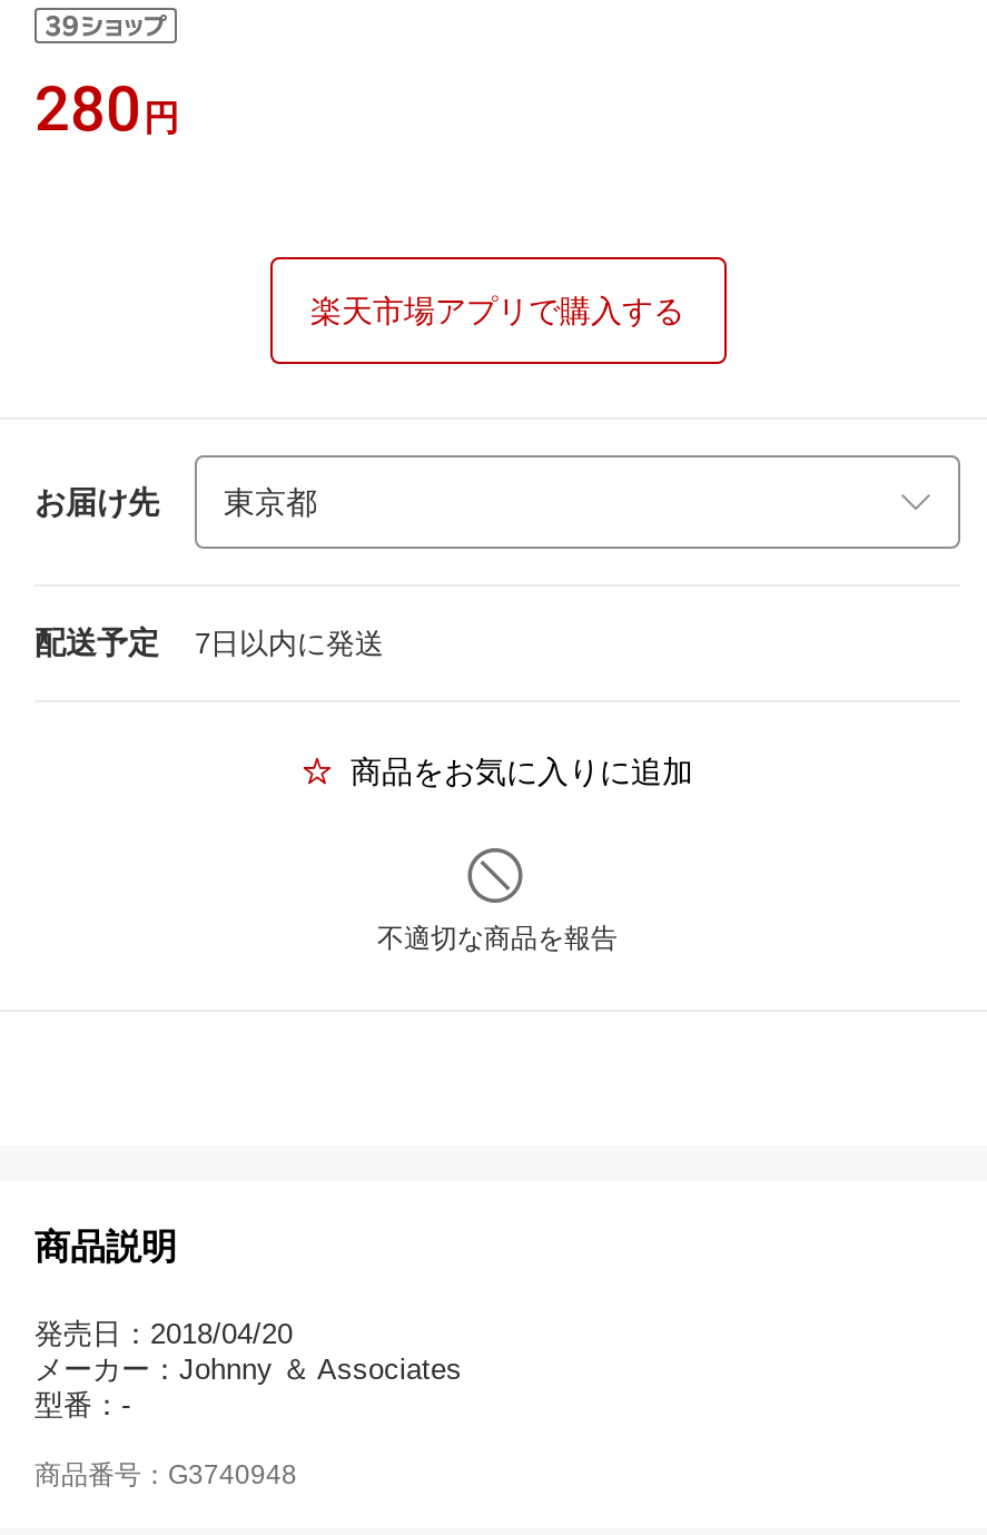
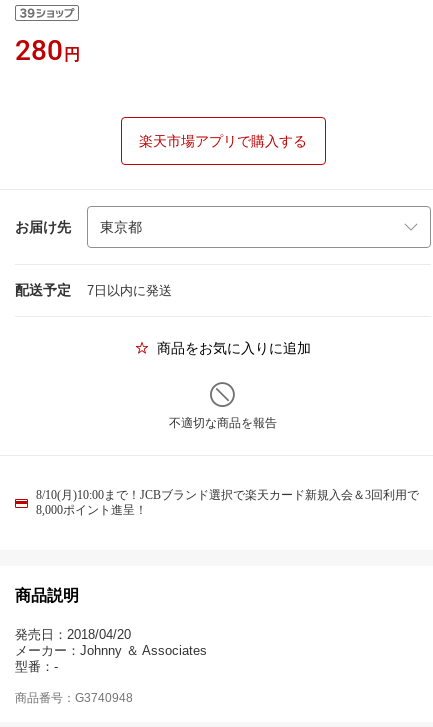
none -> [36,488,419,517] 8/10(月)10:00まで！JCBブランド選択で楽天カード新規入会＆3回利用で | 8,000ポイント進呈！

